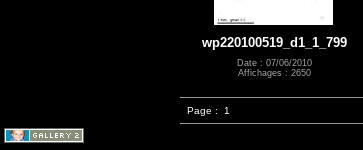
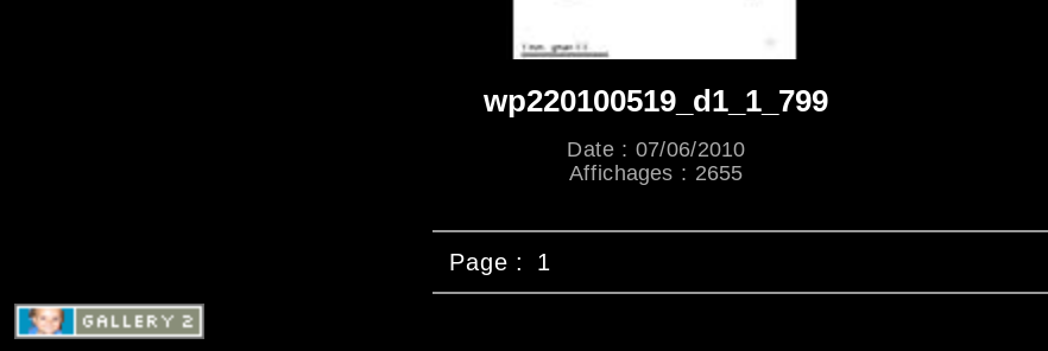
[237,68,310,78] Affichages : 2650 -> [569,161,743,184] Affichages : 2655

